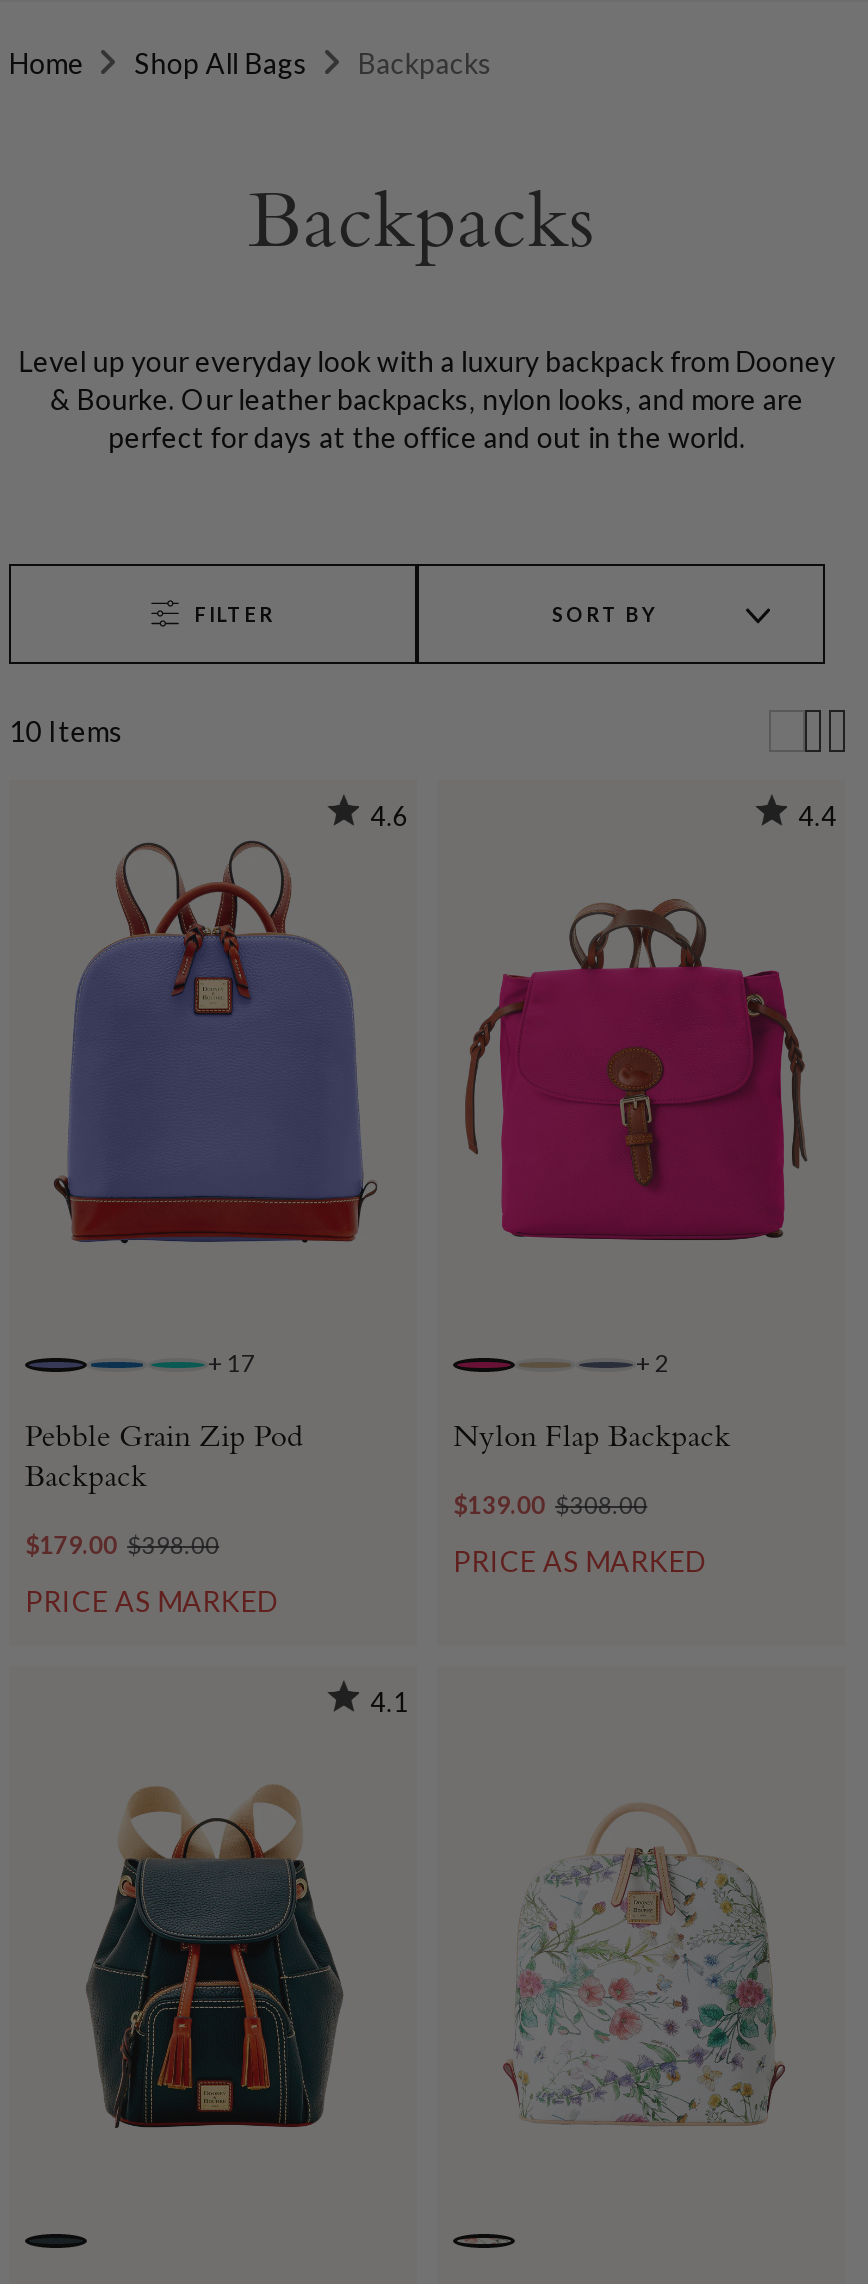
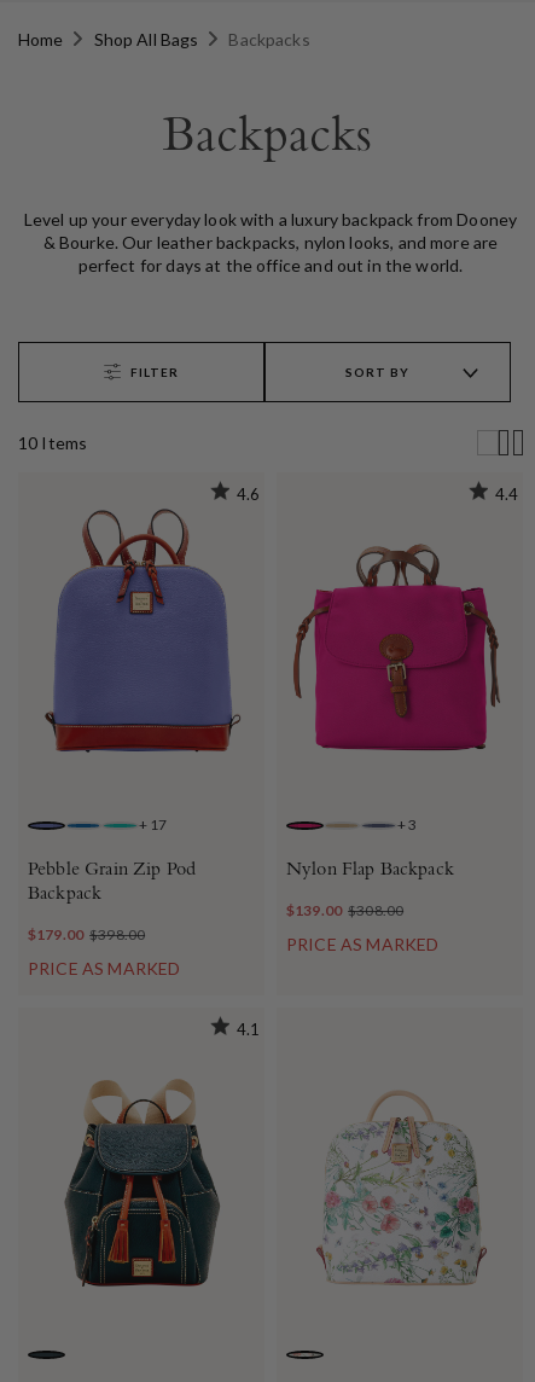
[636,1348,669,1378] + 2 -> [397,815,417,834] + 3

